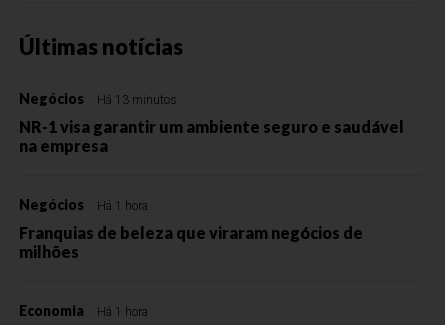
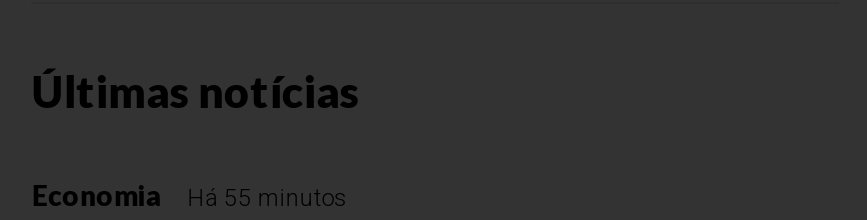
[19,89,404,260] Negócios | Há 13 minutos | NR-1 visa garantir um ambiente seguro e saudável | na empresa | Negócios | Há 1 hora | Franquias de beleza que viraram negócios de | milhões -> none
[19,301,148,318] Economia Há 1 hora -> [32,177,348,211] Economia Há 55 minutos

